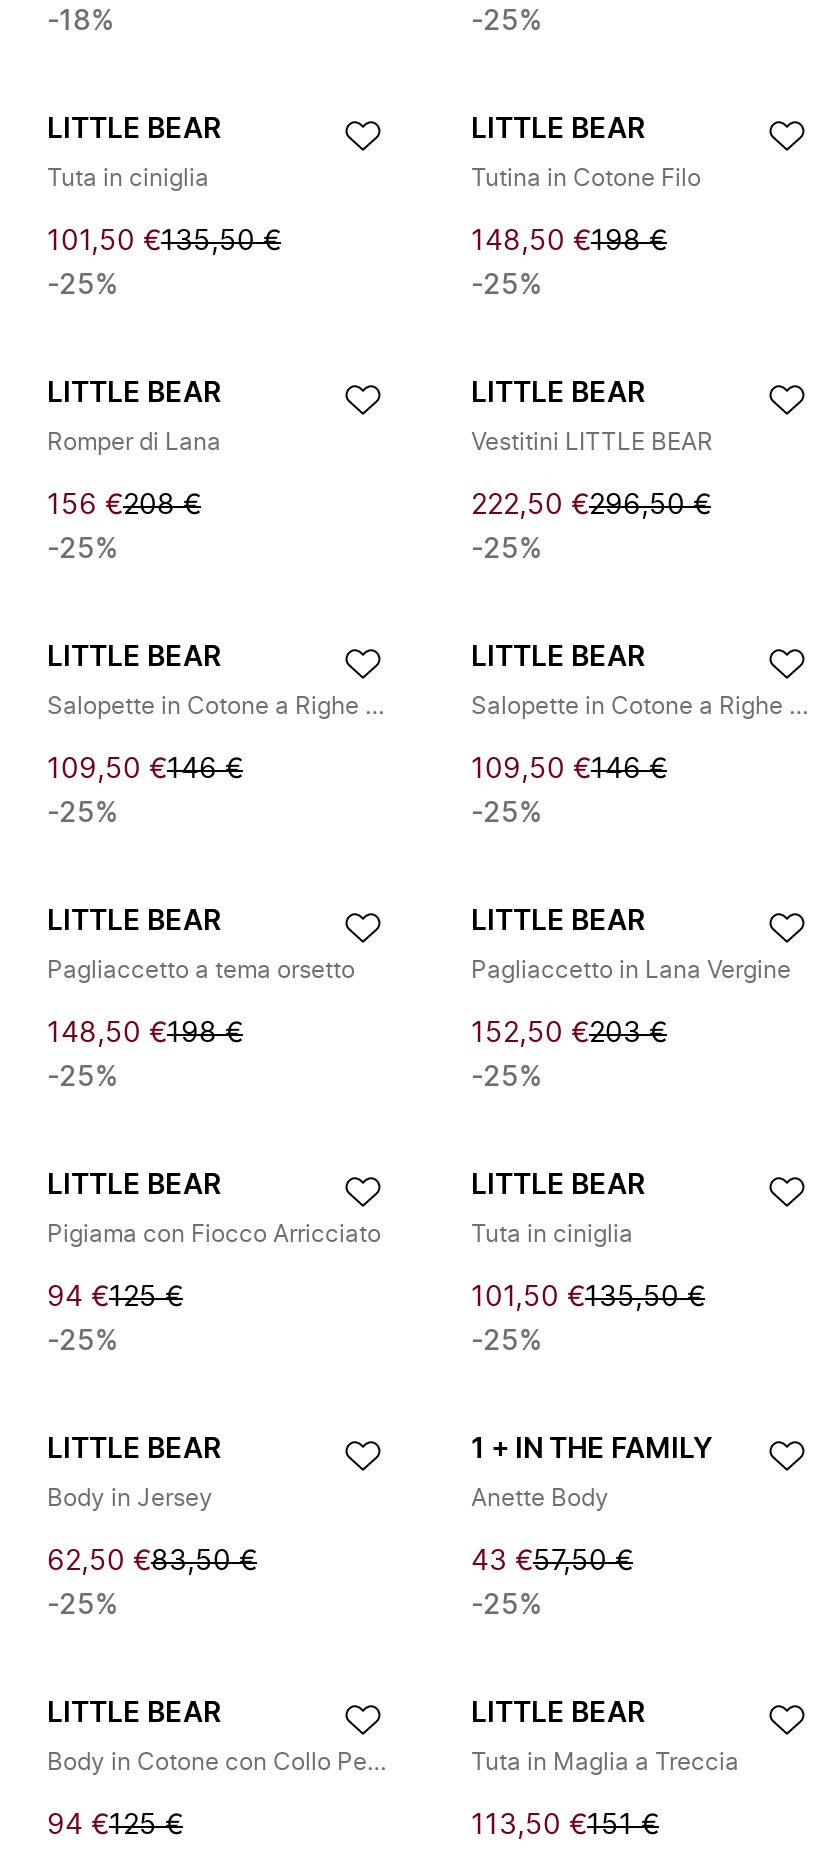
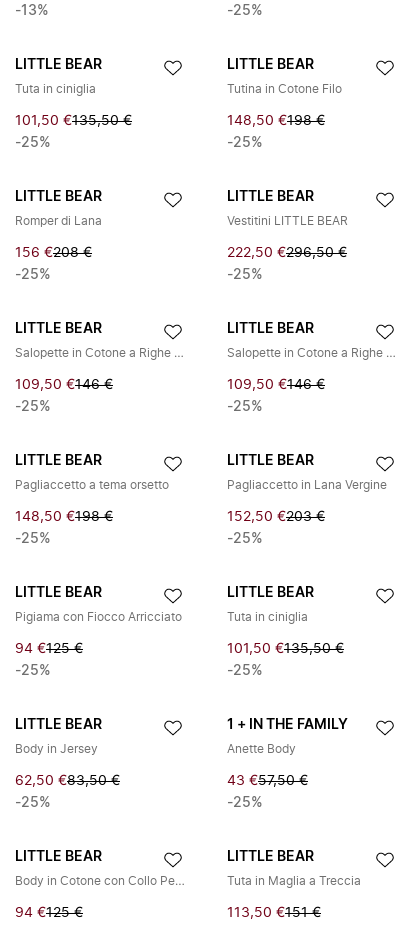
[47,8,115,36] -18% -> [15,4,49,18] -13%

